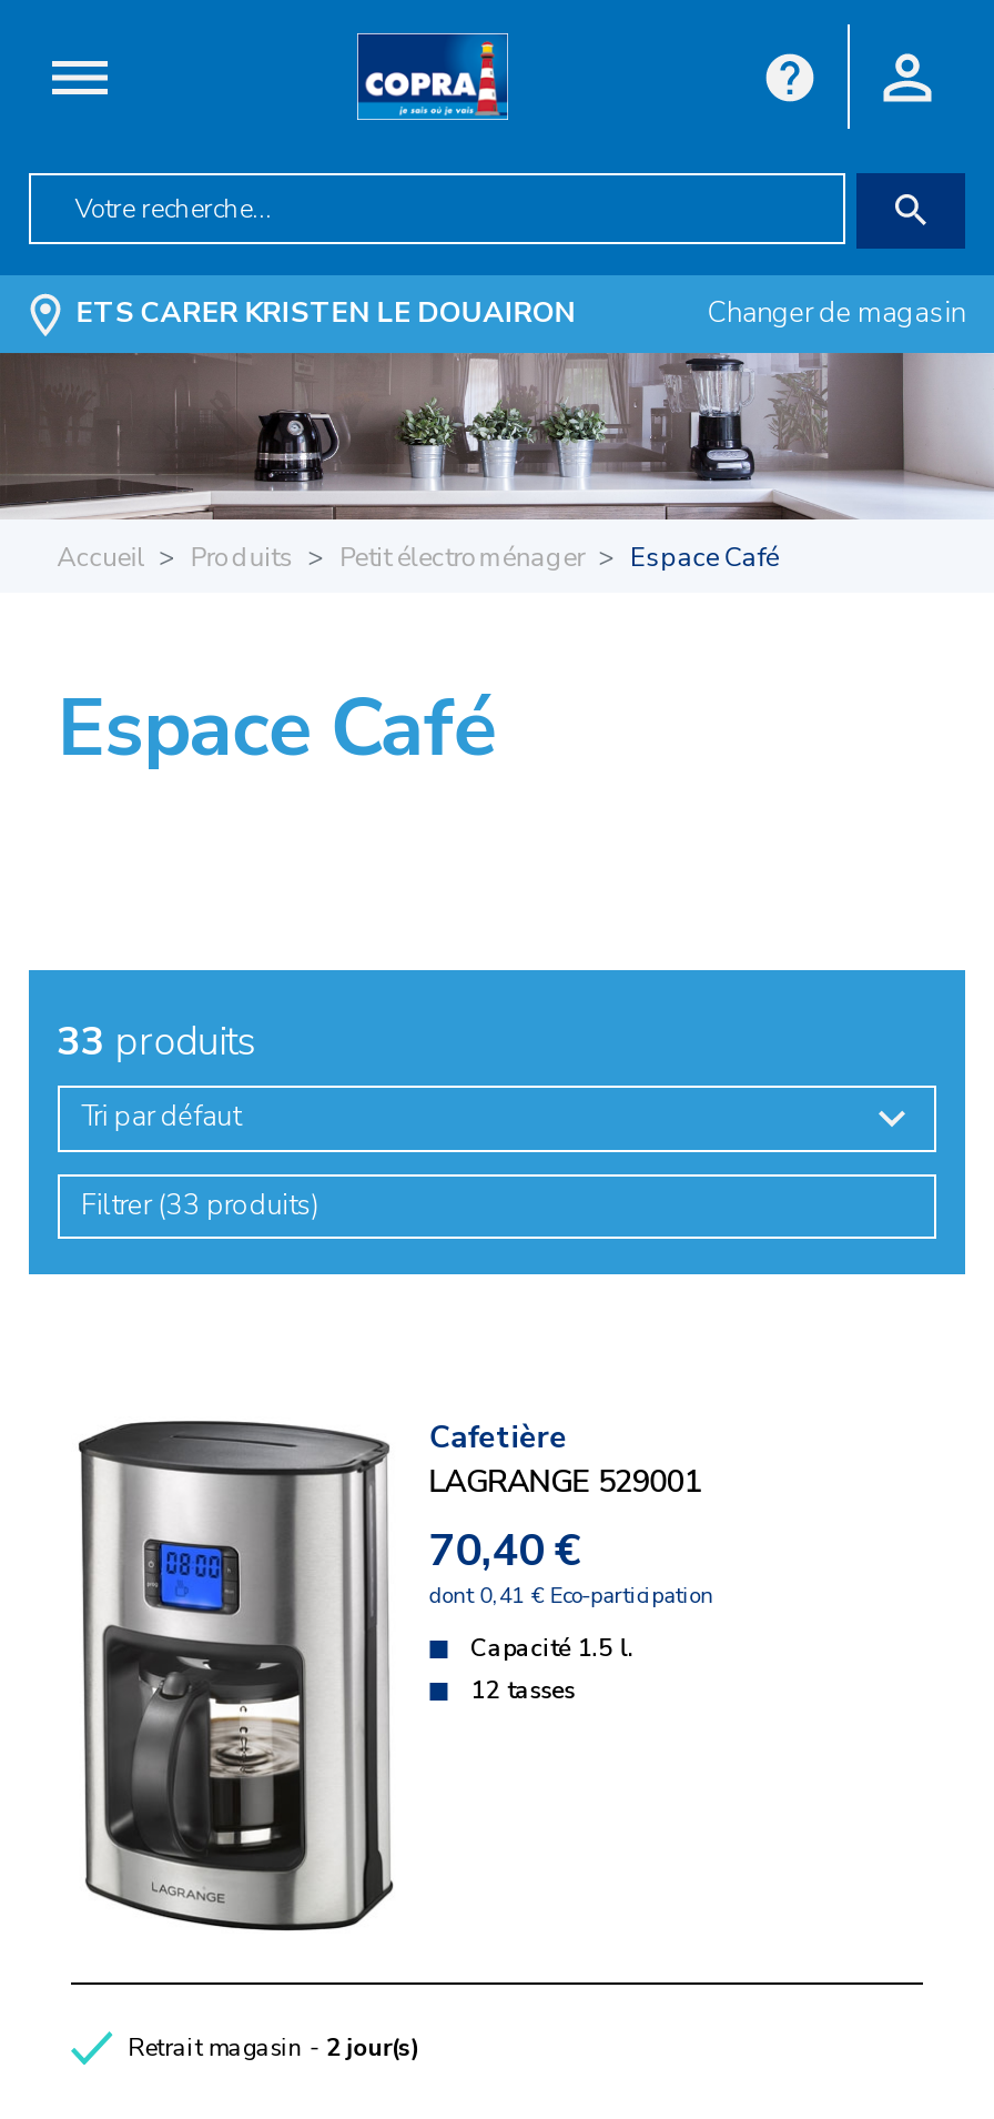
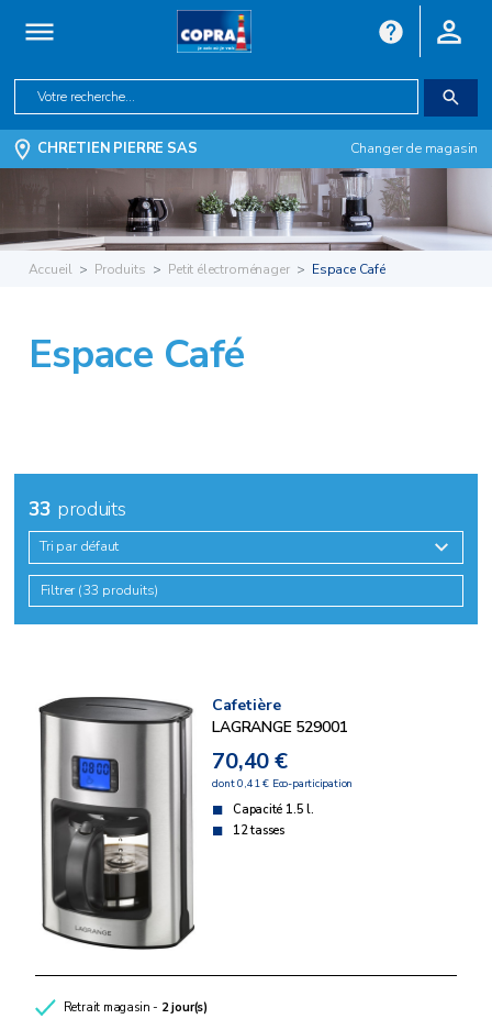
[76,293,576,333] ETS CARER KRISTEN LE DOUAIRON -> [38,139,197,158] CHRETIEN PIERRE SAS

